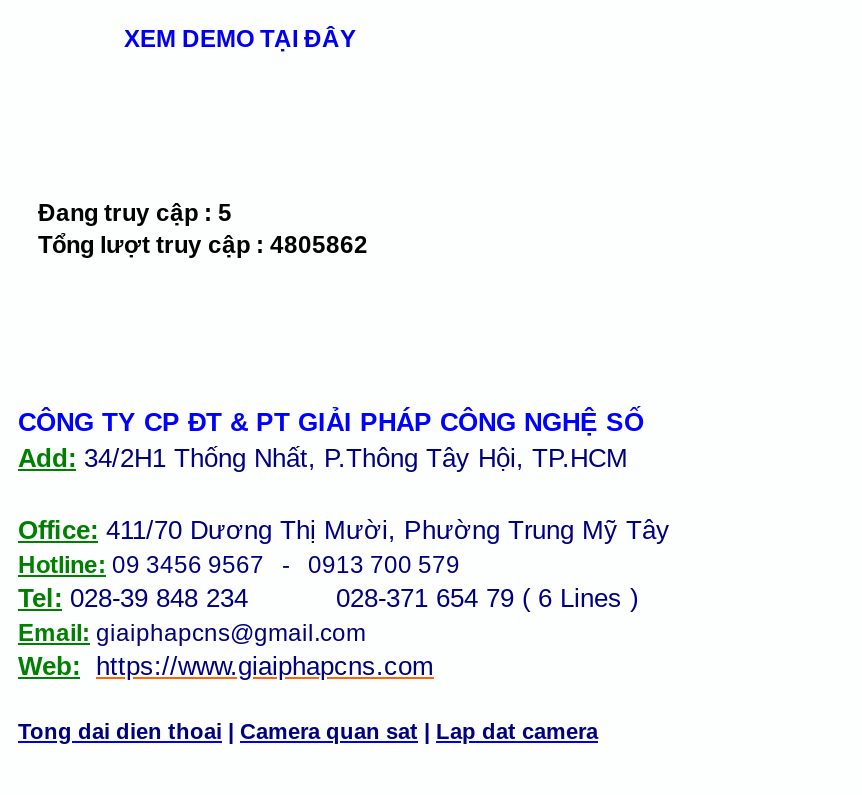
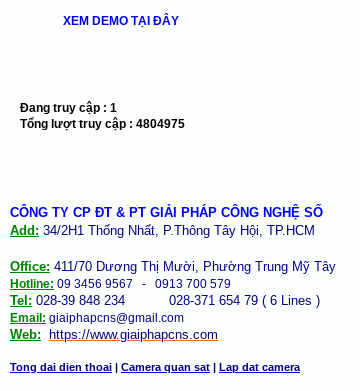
[38,199,232,227] Đang truy cập : 5 -> [20,101,117,115] Đang truy cập : 1
[38,231,368,259] Tổng lượt truy cập : 4805862 -> [20,117,185,131] Tổng lượt truy cập : 4804975

